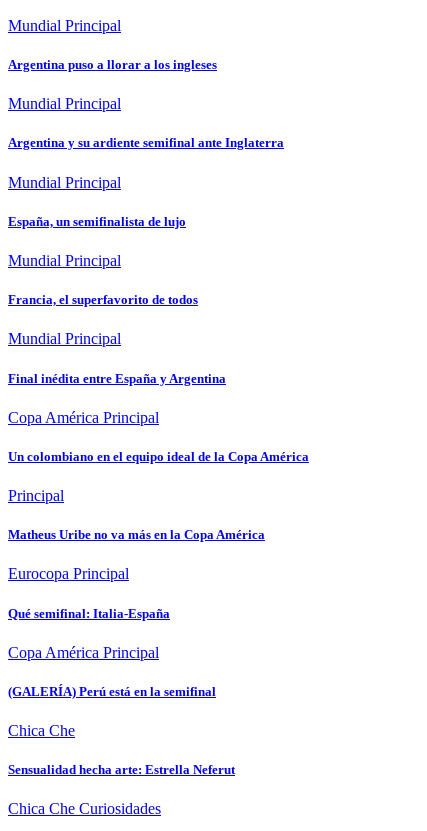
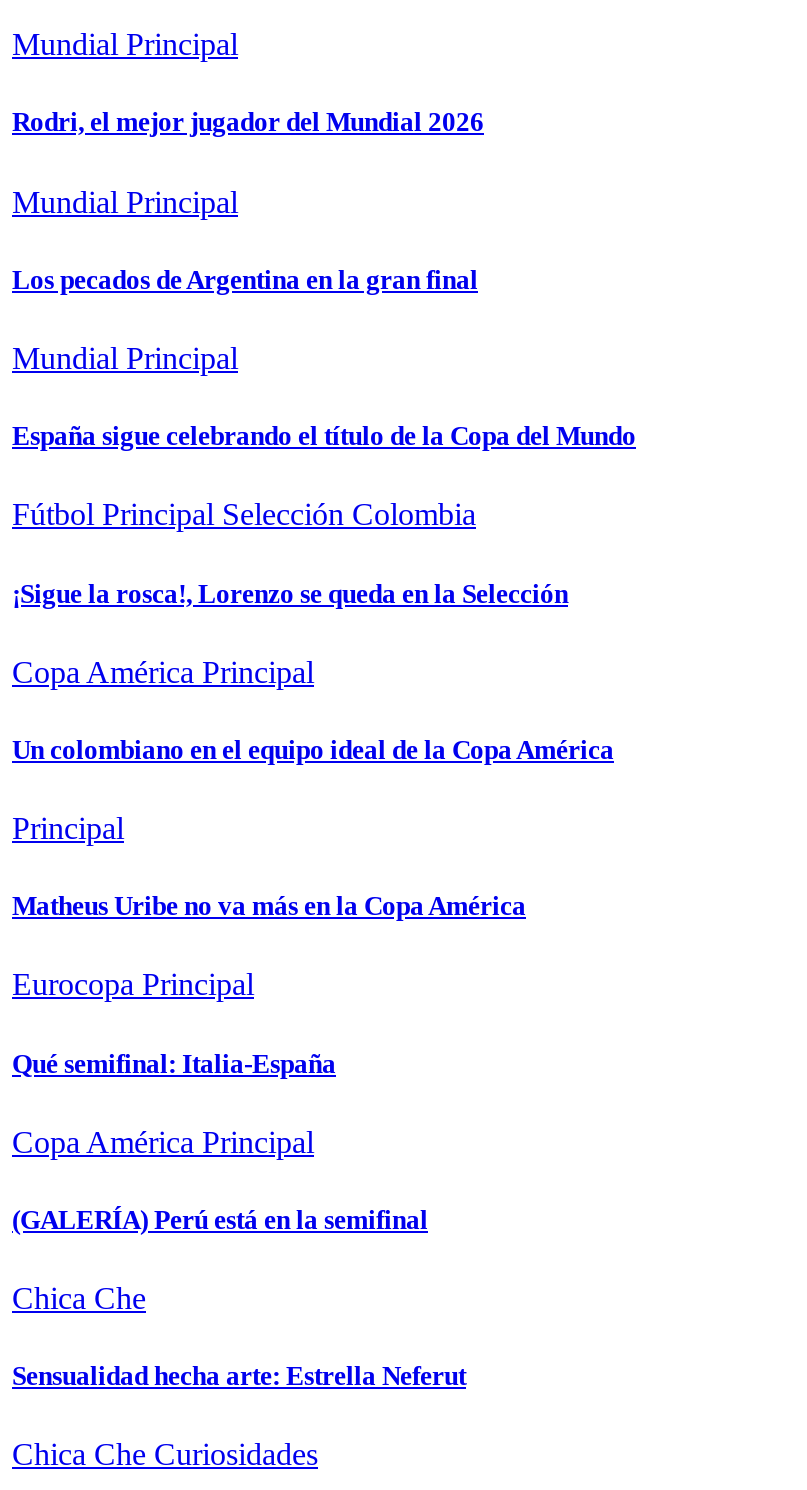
[8,57,217,72] Argentina puso a llorar a los ingleses -> [12,108,484,138] Rodri, el mejor jugador del Mundial 2026
[8,135,284,150] Argentina y su ardiente semifinal ante Inglaterra -> [12,265,478,295] Los pecados de Argentina en la gran final
[8,214,226,385] España, un semifinalista de lujo | Mundial Principal | Francia, el superfavorito de todos | Mundial Principal | Final inédita entre España y Argentina -> [12,422,636,608] España sigue celebrando el título de la Copa del Mundo | Fútbol Principal Selección Colombia | ¡Sigue la rosca!, Lorenzo se queda en la Selección

